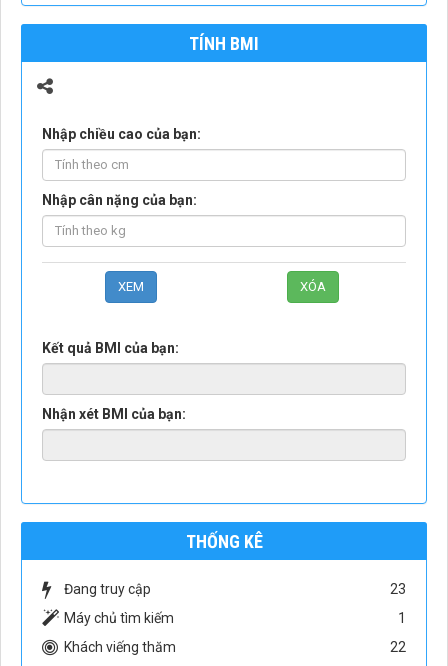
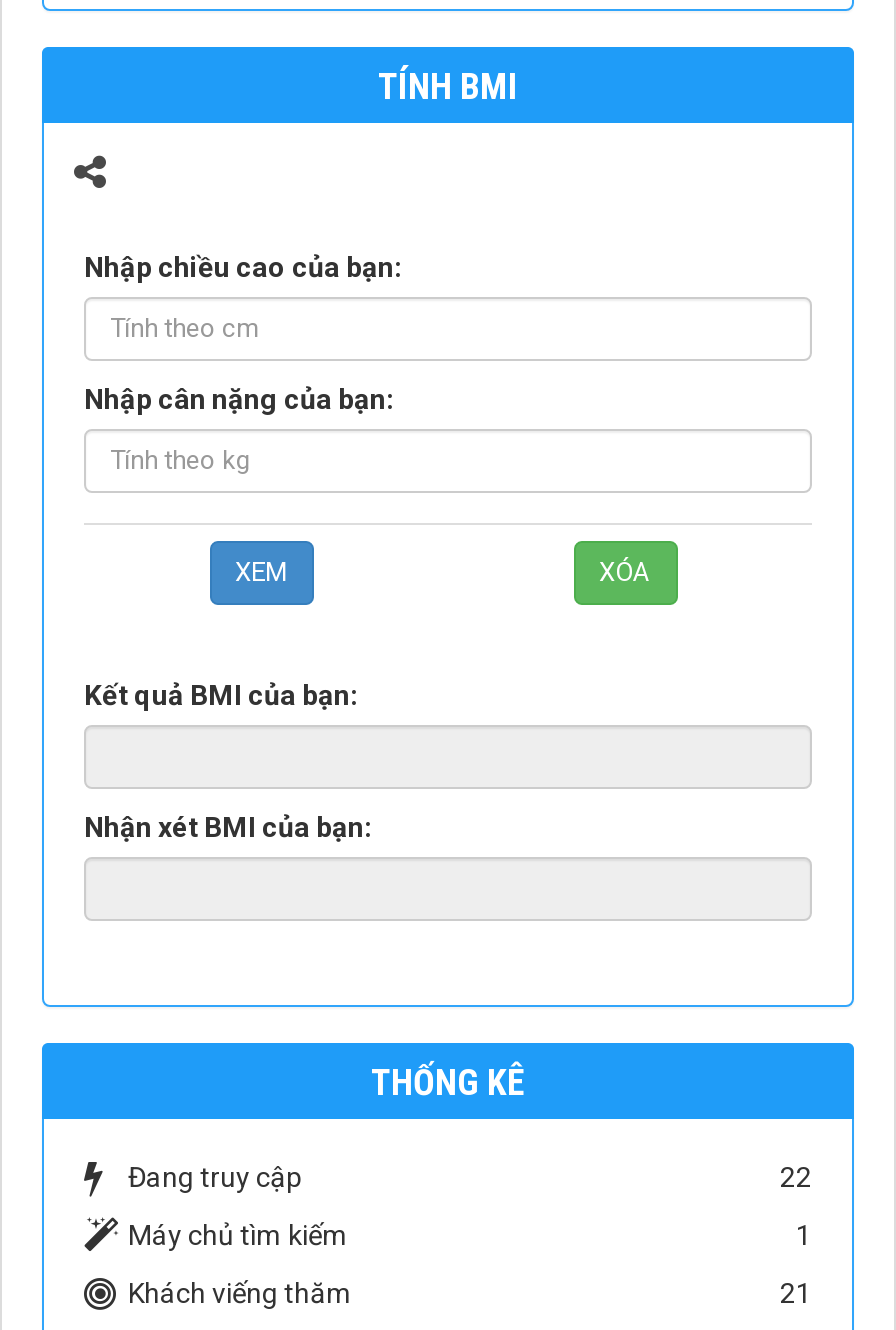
[390,581,406,597] 23 -> [780,1160,812,1192] 22
[390,639,406,655] 22 -> [780,1276,812,1308] 21

